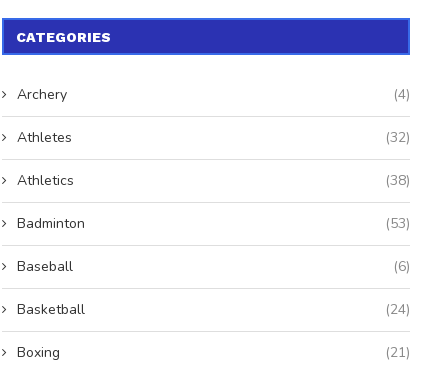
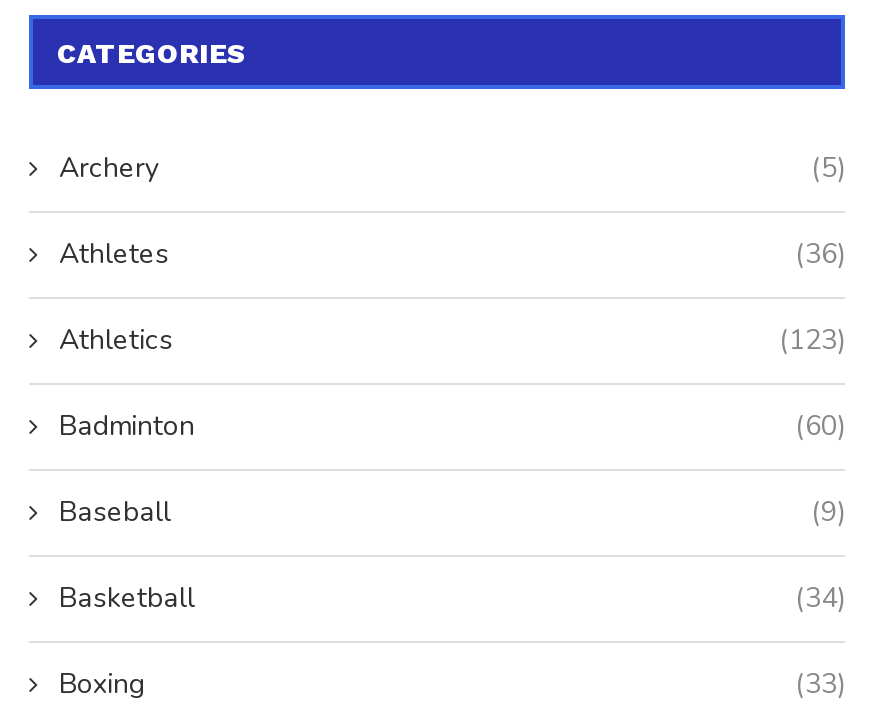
[393,85,410,104] (4) -> [811,148,845,186] (5)
[385,128,410,147] (32) -> [795,234,845,272] (36)
[385,171,410,190] (38) -> [779,320,845,358] (123)
[385,214,410,233] (53) -> [795,406,845,444] (60)
[393,257,410,276] (6) -> [811,492,845,530] (9)
[385,300,410,319] (24) -> [795,578,845,616] (34)
[385,343,410,362] (21) -> [795,664,845,702] (33)

